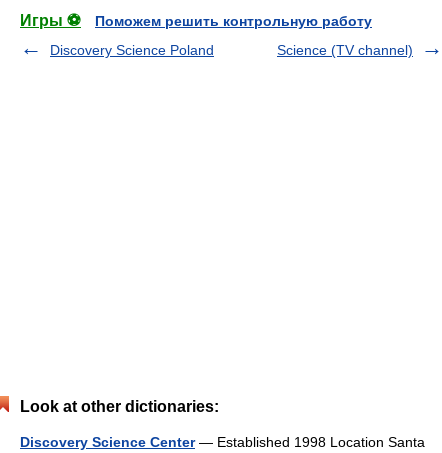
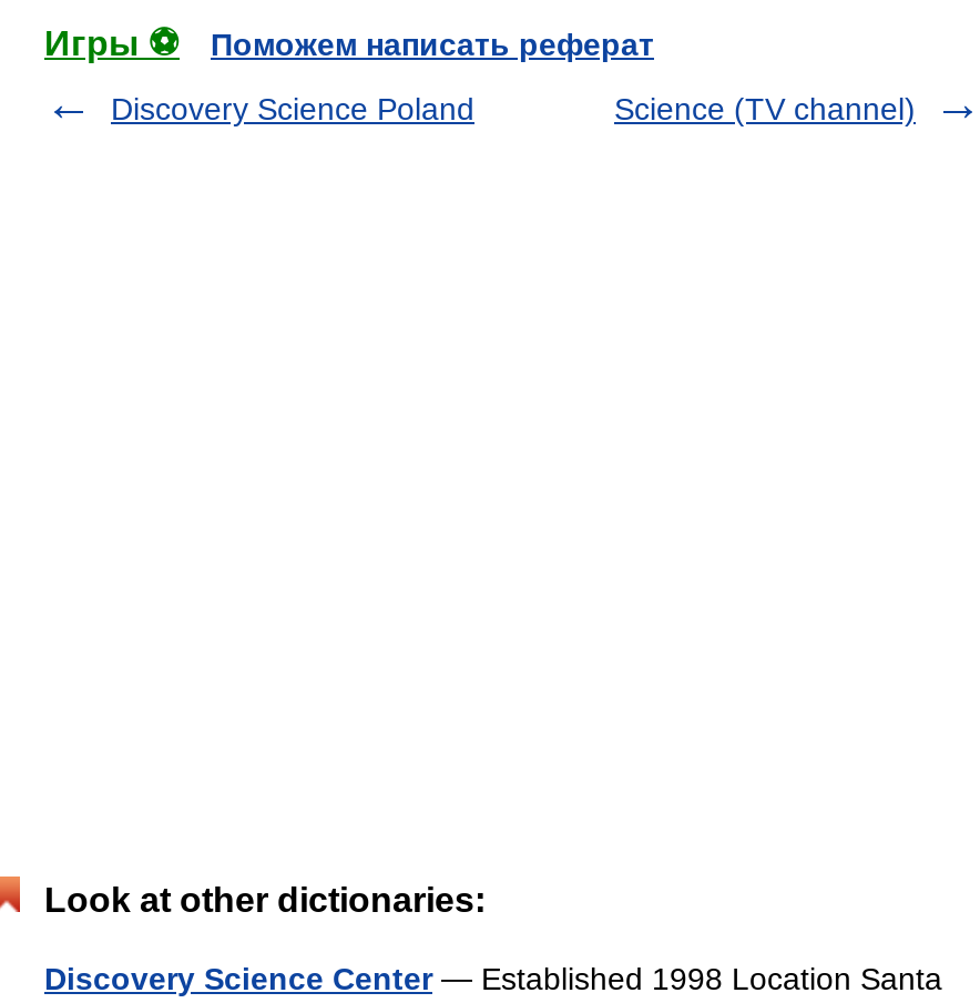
[95,13,372,29] Поможем решить контрольную работу -> [211,27,654,62] Поможем написать реферат

